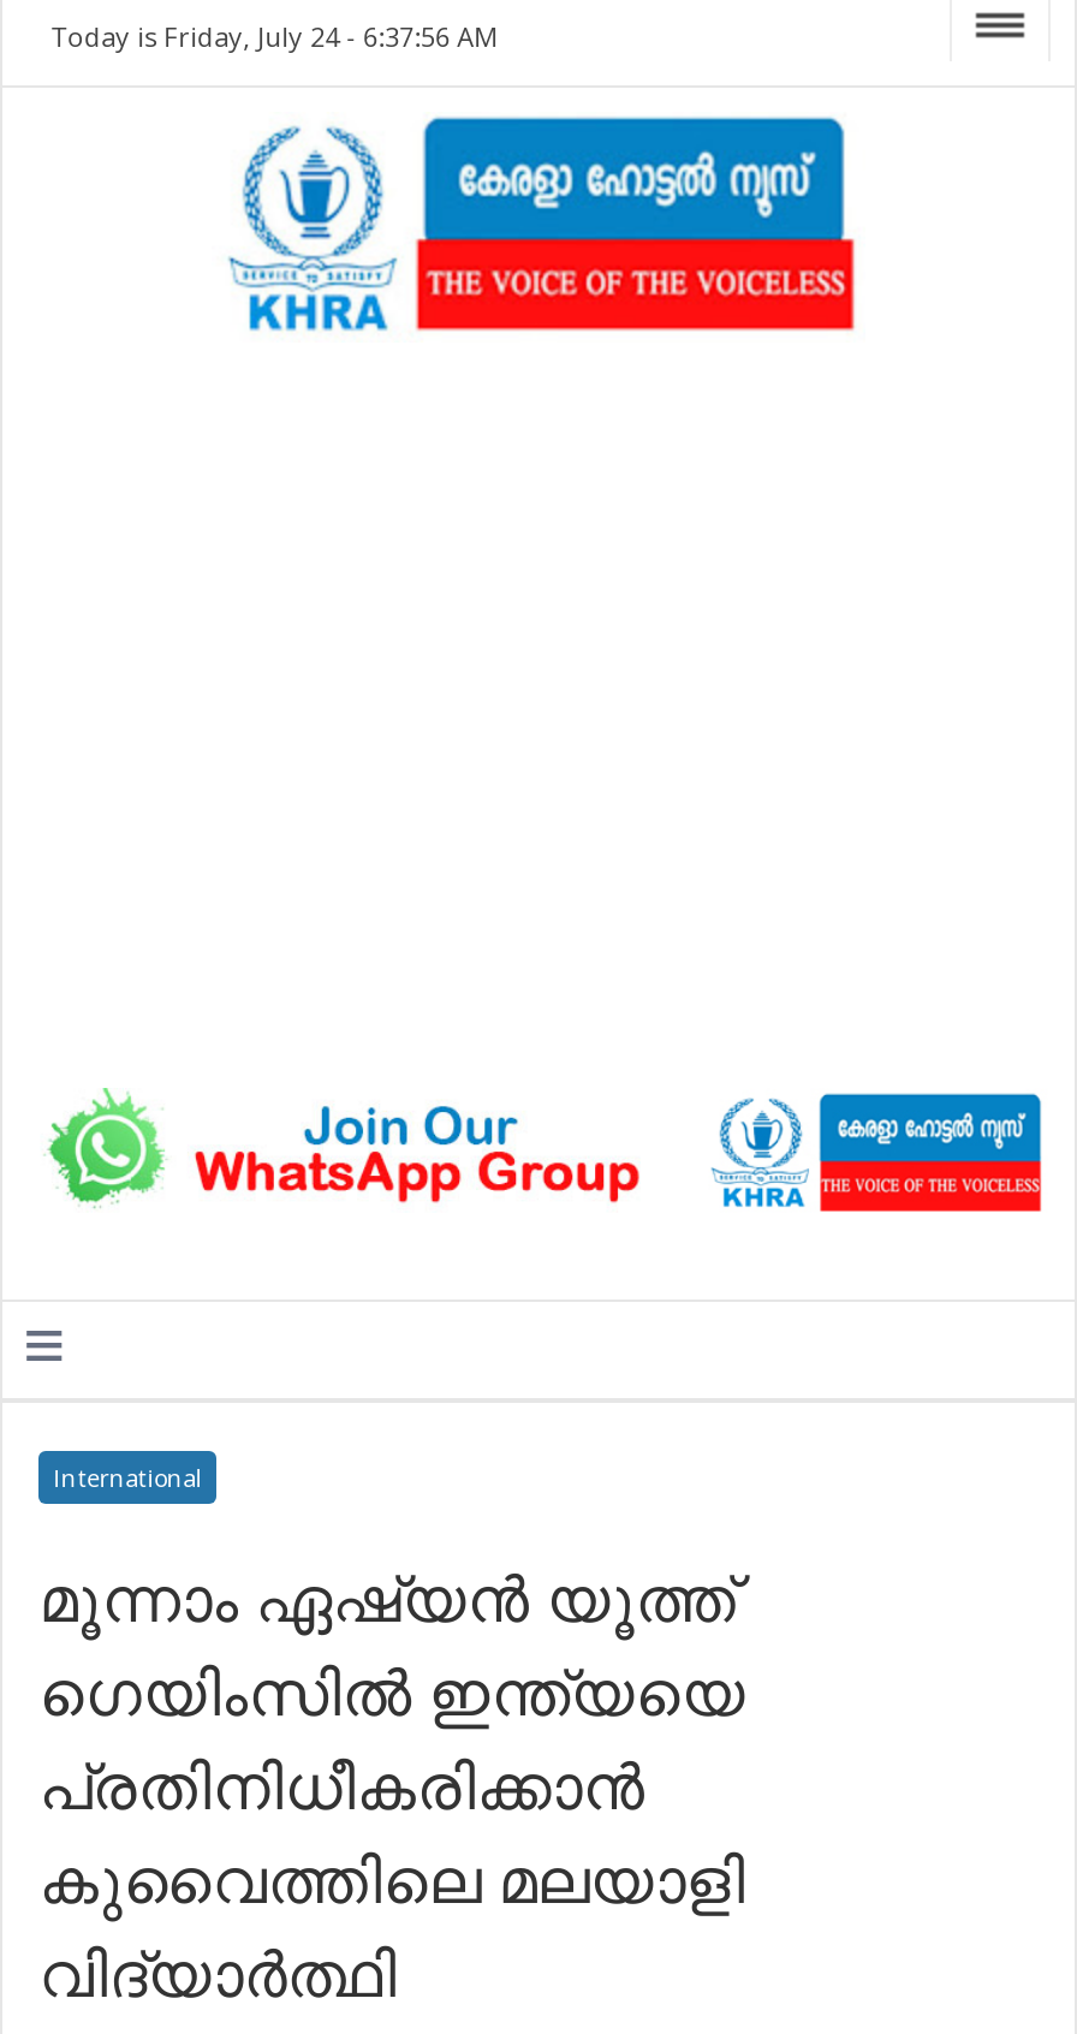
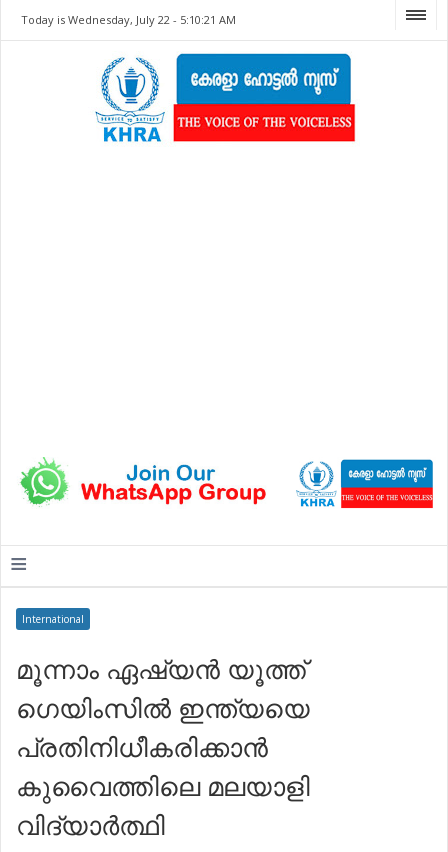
[51,18,498,54] Today is Friday, July 24 - 6:37:56 AM -> [21,12,236,27] Today is Wednesday, July 22 - 5:10:21 AM

